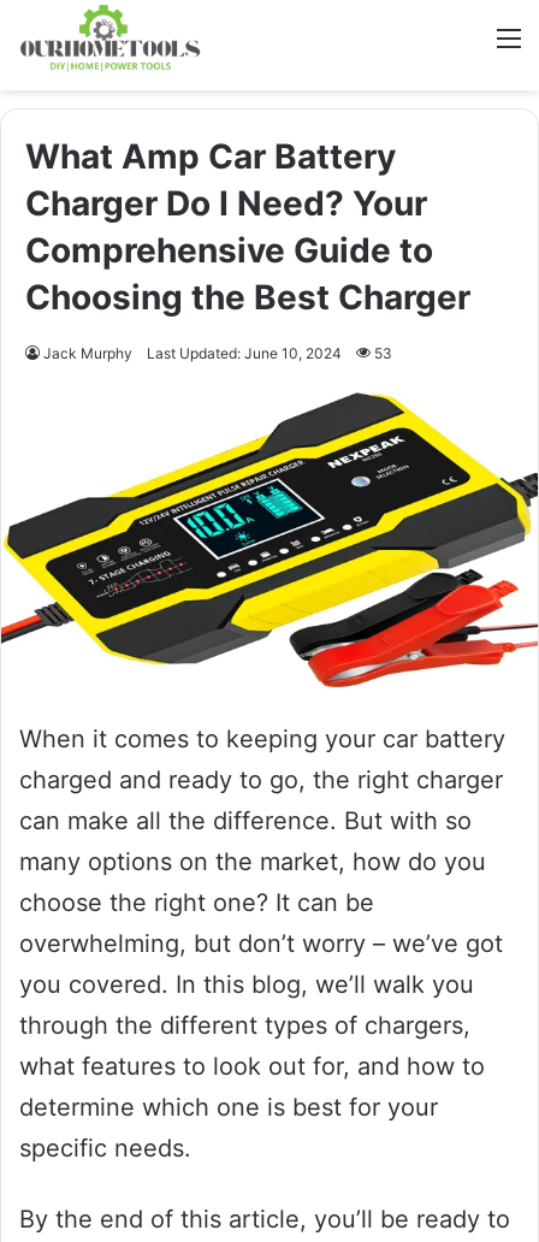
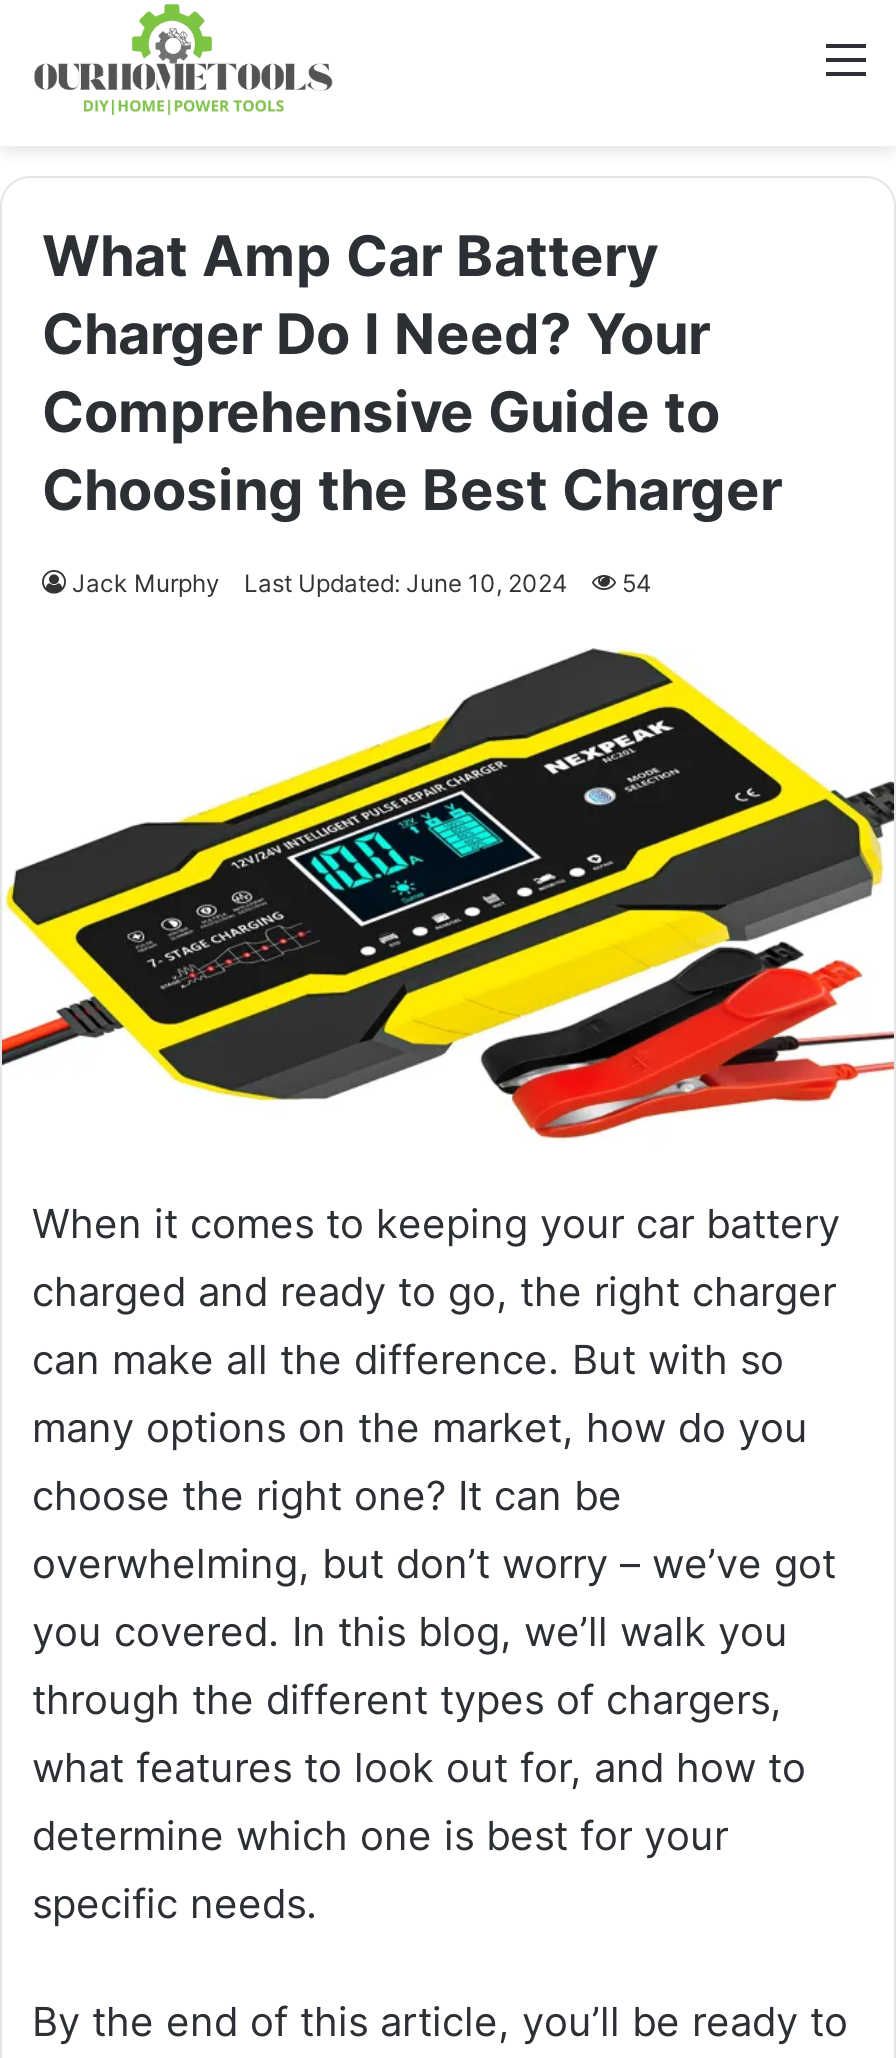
[43,344,392,362] Jack Murphy Last Updated: June 10, 2024 53 -> [72,568,652,598] Jack Murphy Last Updated: June 10, 2024 54

